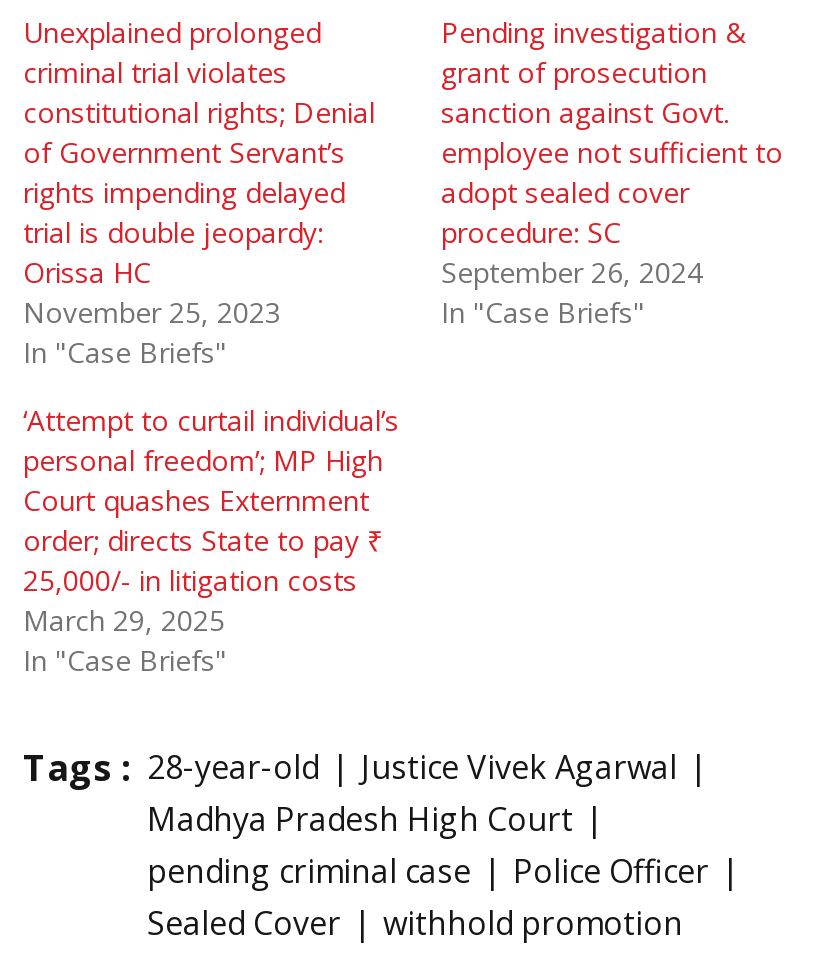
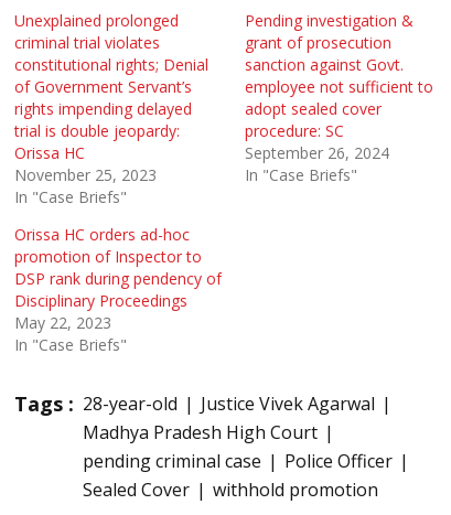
[23,401,399,639] ‘Attempt to curtail individual’s | personal freedom’; MP High | Court quashes Externment | order; directs State to pay ₹ | 25,000/- in litigation costs | March 29, 2025 -> [14,224,222,333] Orissa HC orders ad-hoc | promotion of Inspector to | DSP rank during pendency of | Disciplinary Proceedings | May 22, 2023

